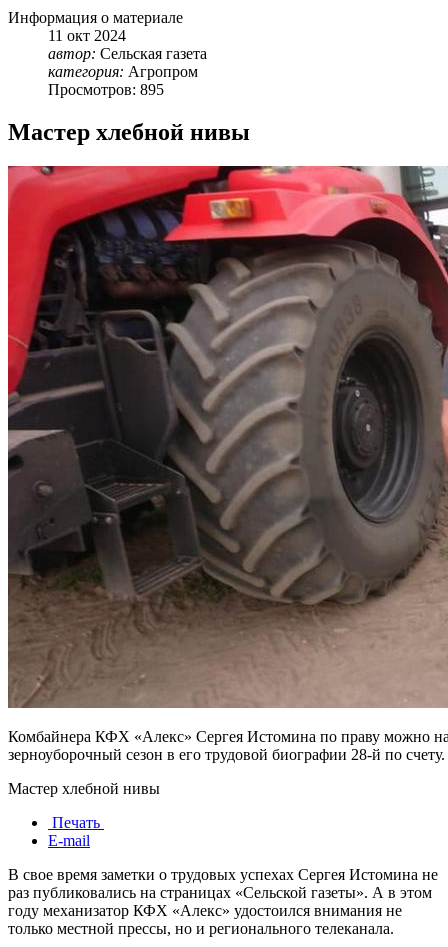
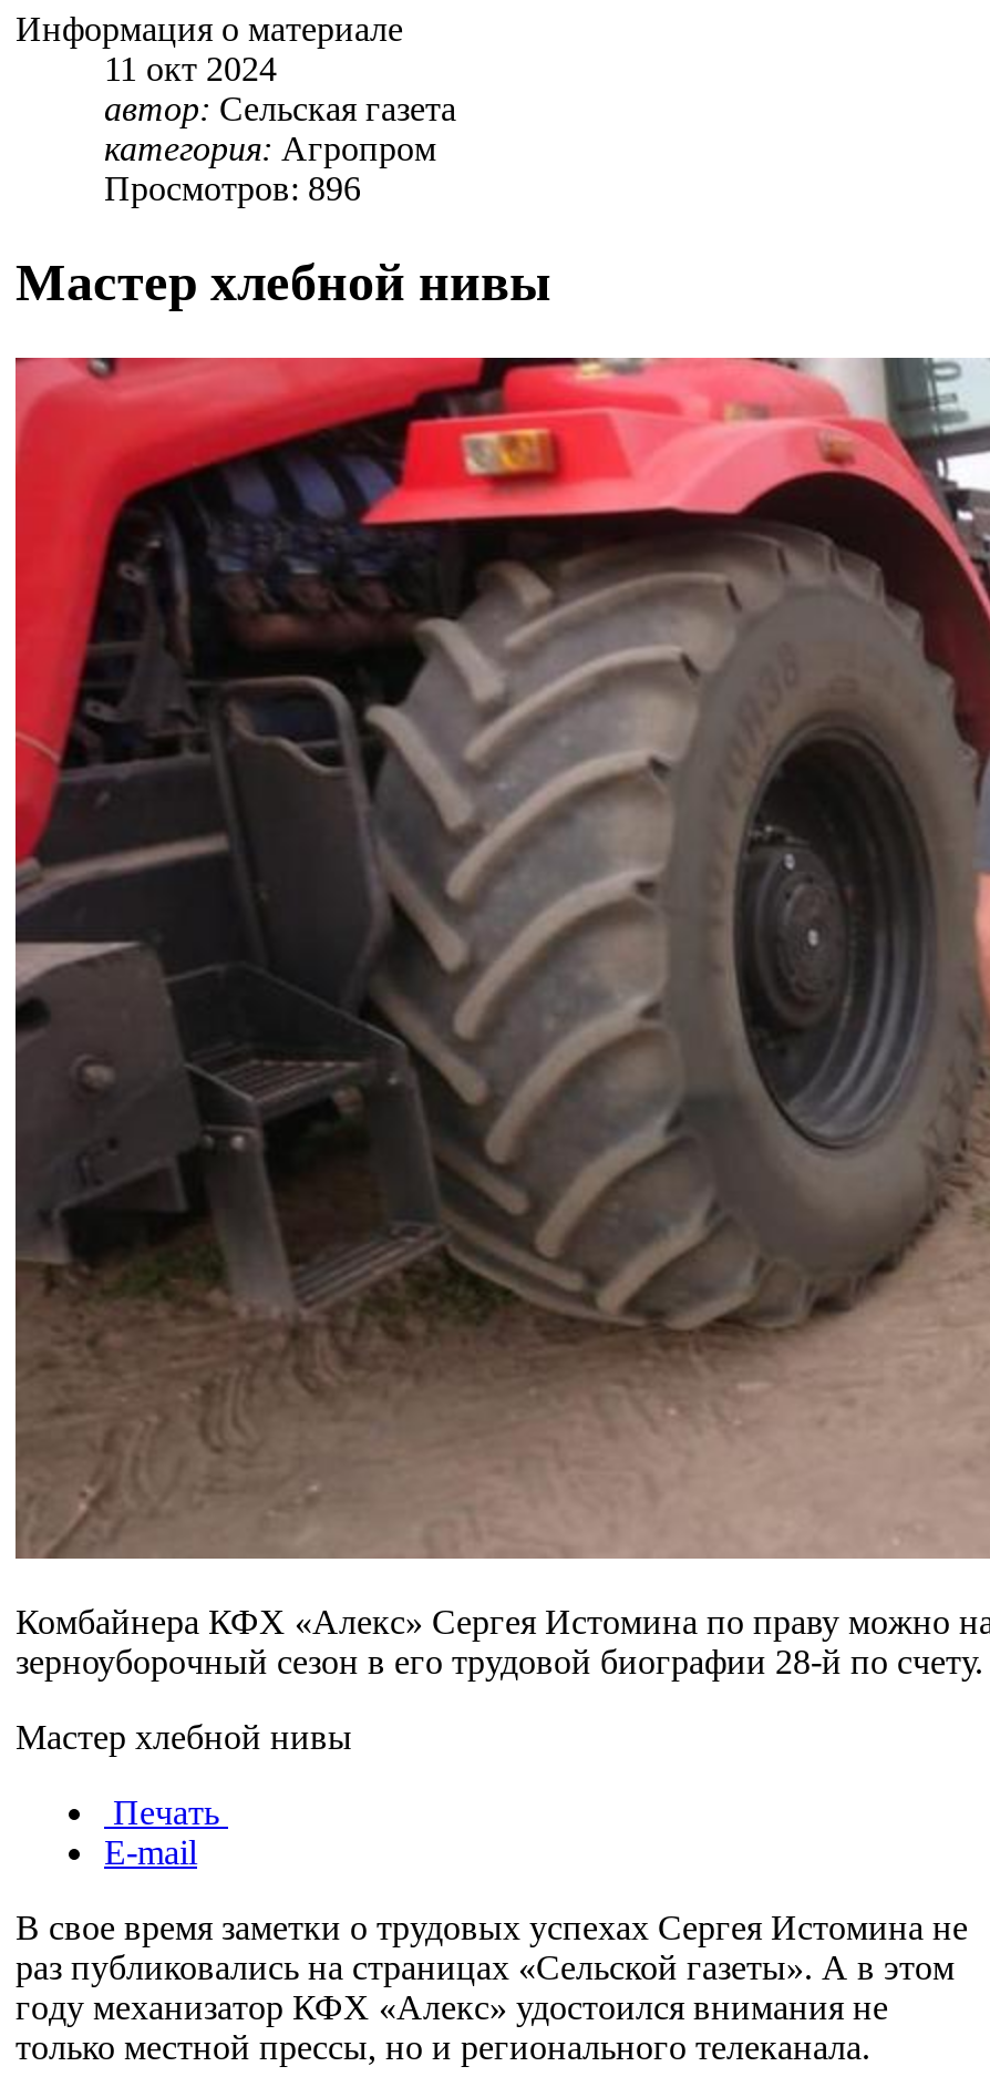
[48,81,164,98] Просмотров: 895 -> [104,170,361,208] Просмотров: 896

